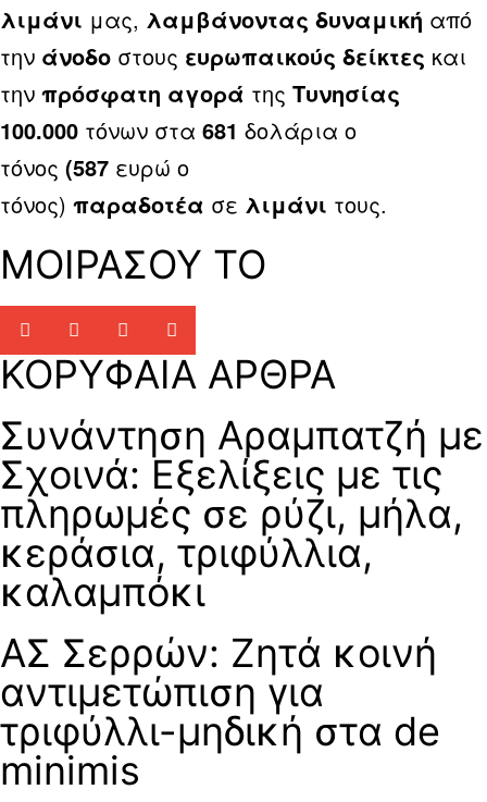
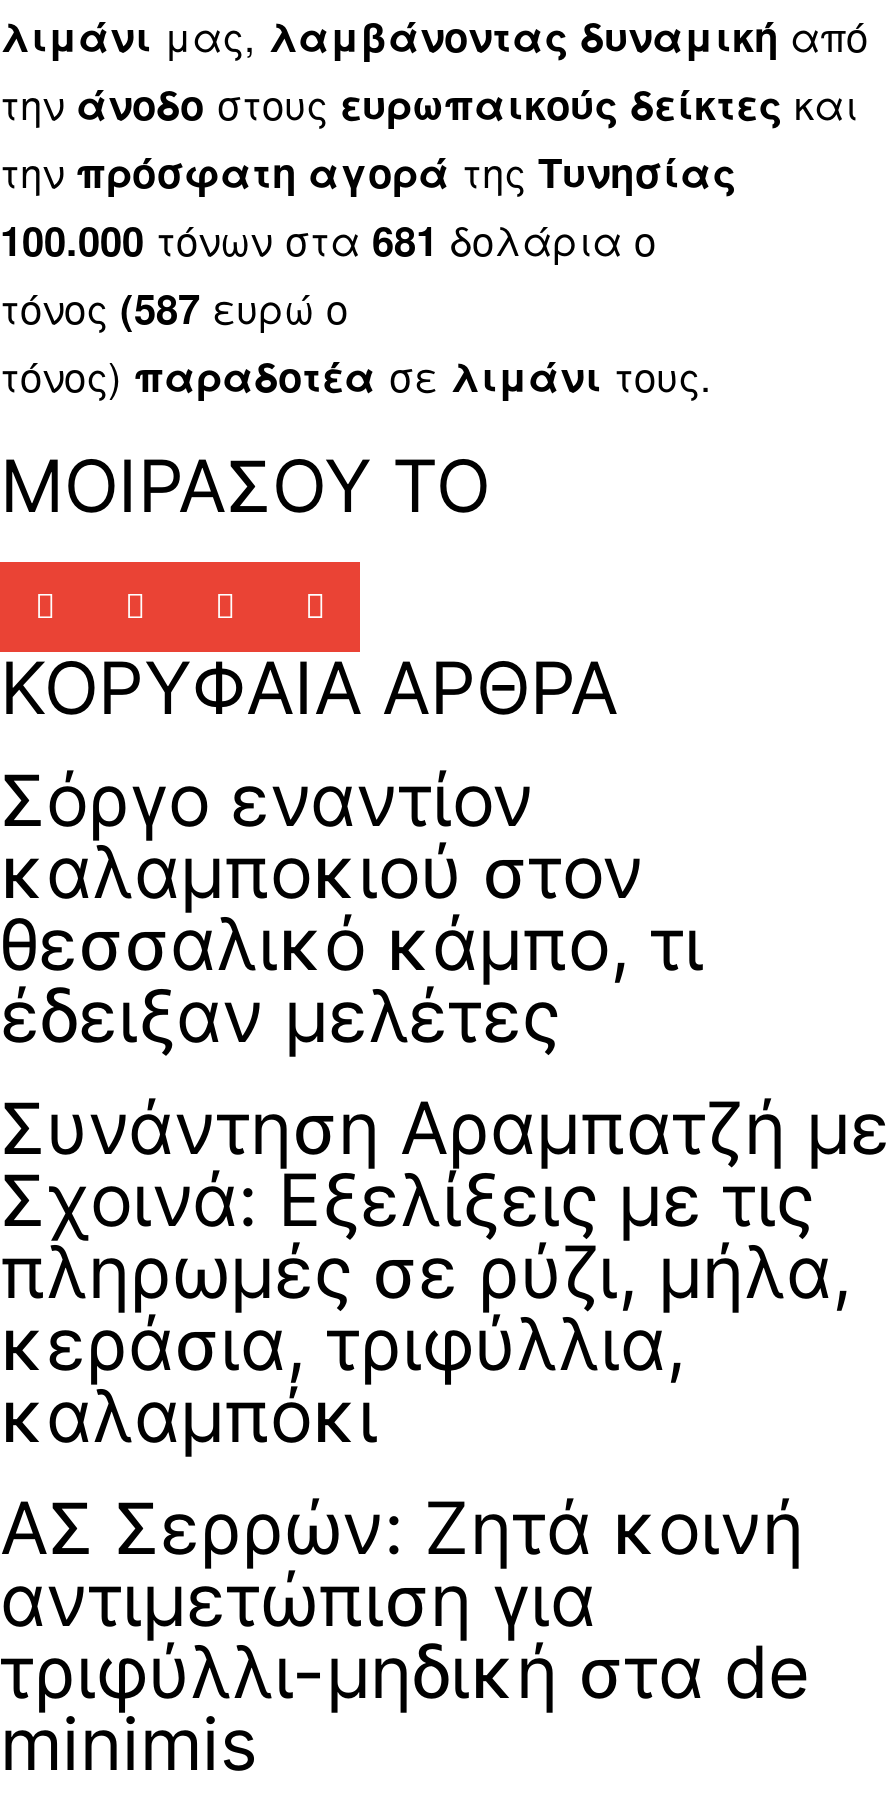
none -> [0,755,704,1059] Σόργο εναντίον | καλαμποκιού στον | θεσσαλικό κάμπο, τι | έδειξαν μελέτες

